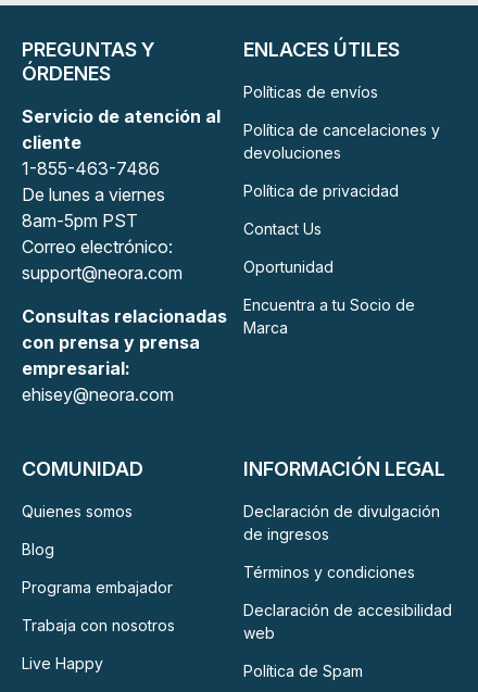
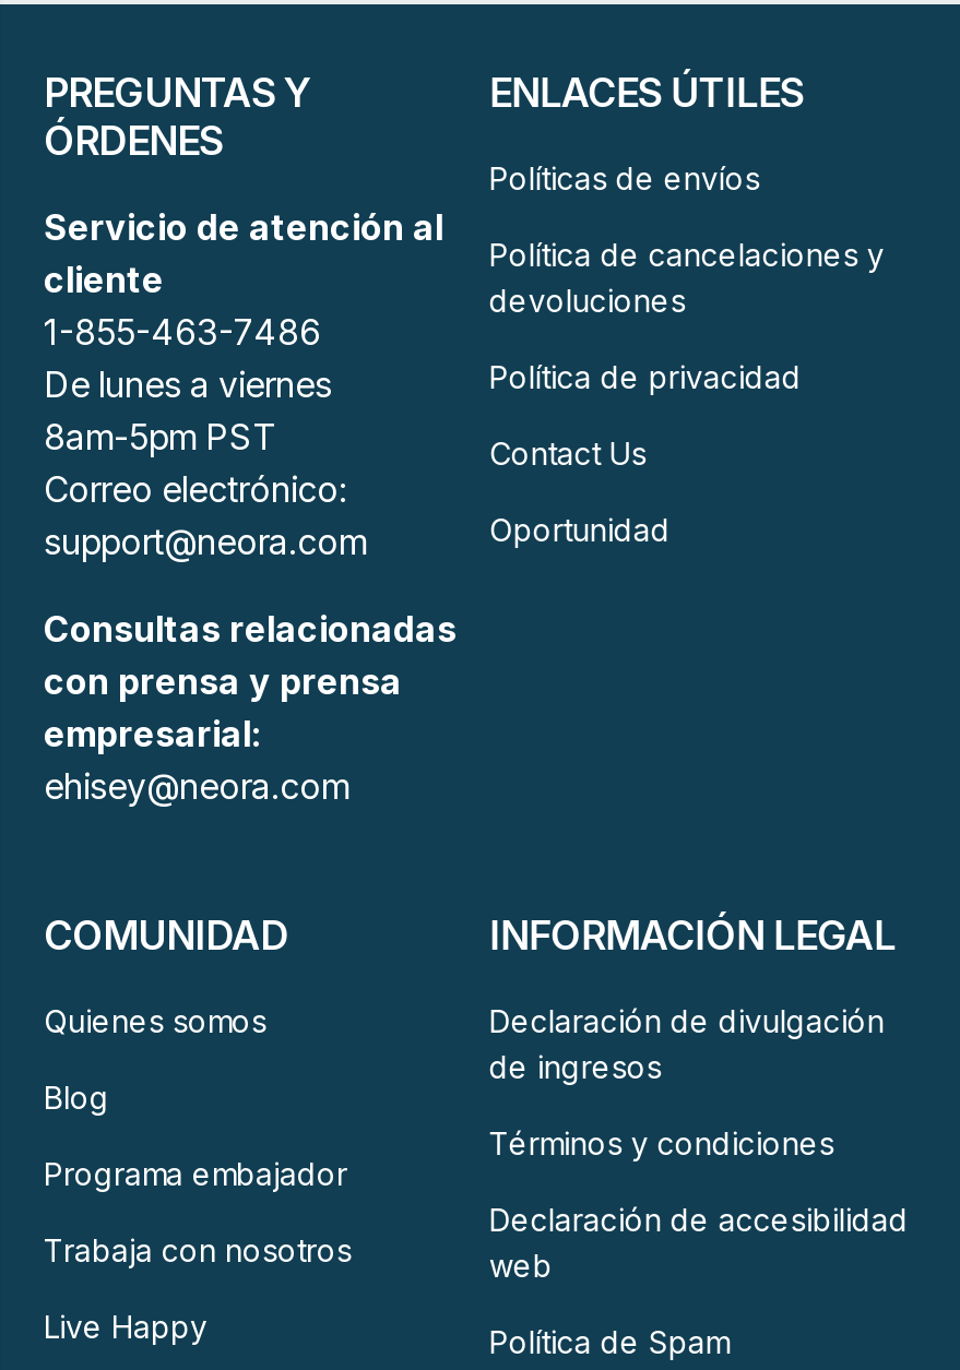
[243,296,415,337] Encuentra a tu Socio de | Marca -> none

